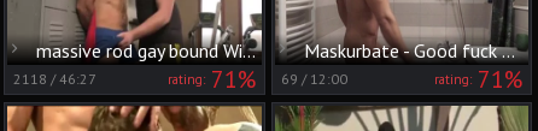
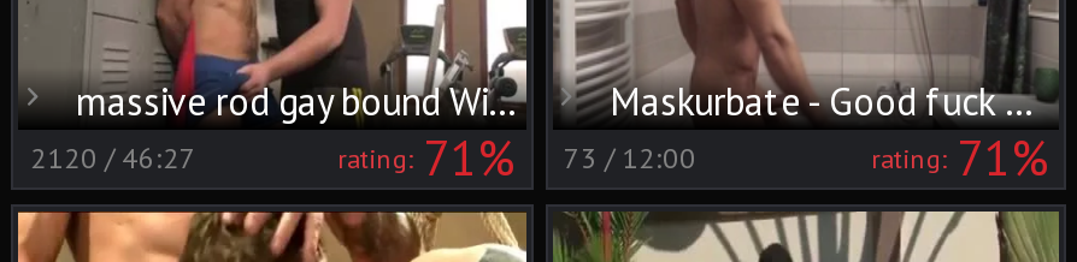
[13,70,97,88] 2118 / 46:27 -> [30,139,196,175] 2120 / 46:27
[167,64,347,95] rating: 71% 69 / 12:00 -> [337,127,696,190] rating: 71% 73 / 12:00

